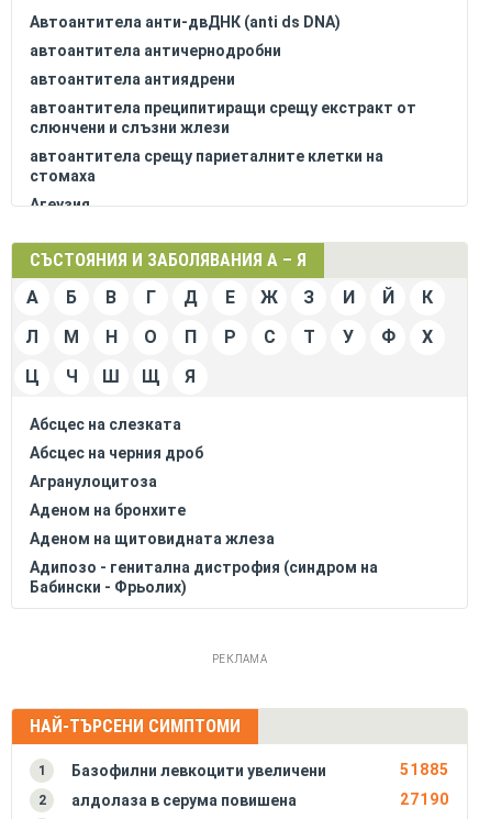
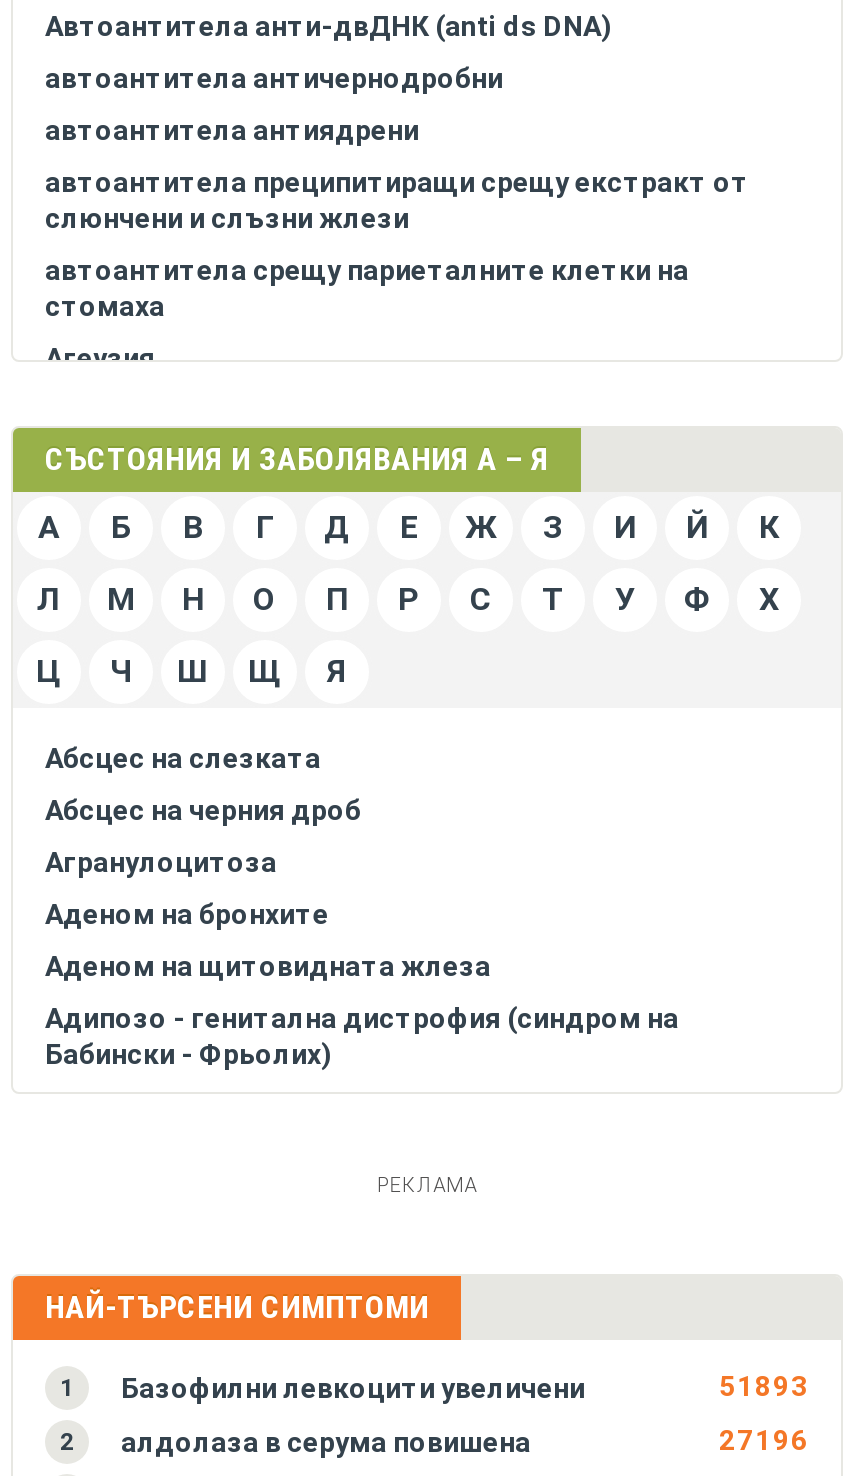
[400,761,449,778] 51885 -> [719,1370,809,1402] 51893
[400,790,449,808] 27190 -> [719,1424,809,1456] 27196

